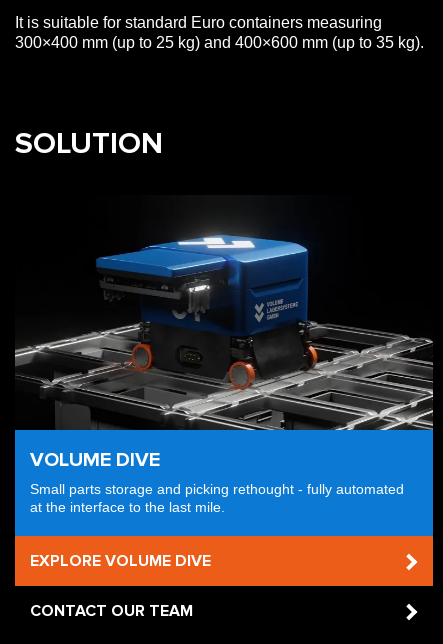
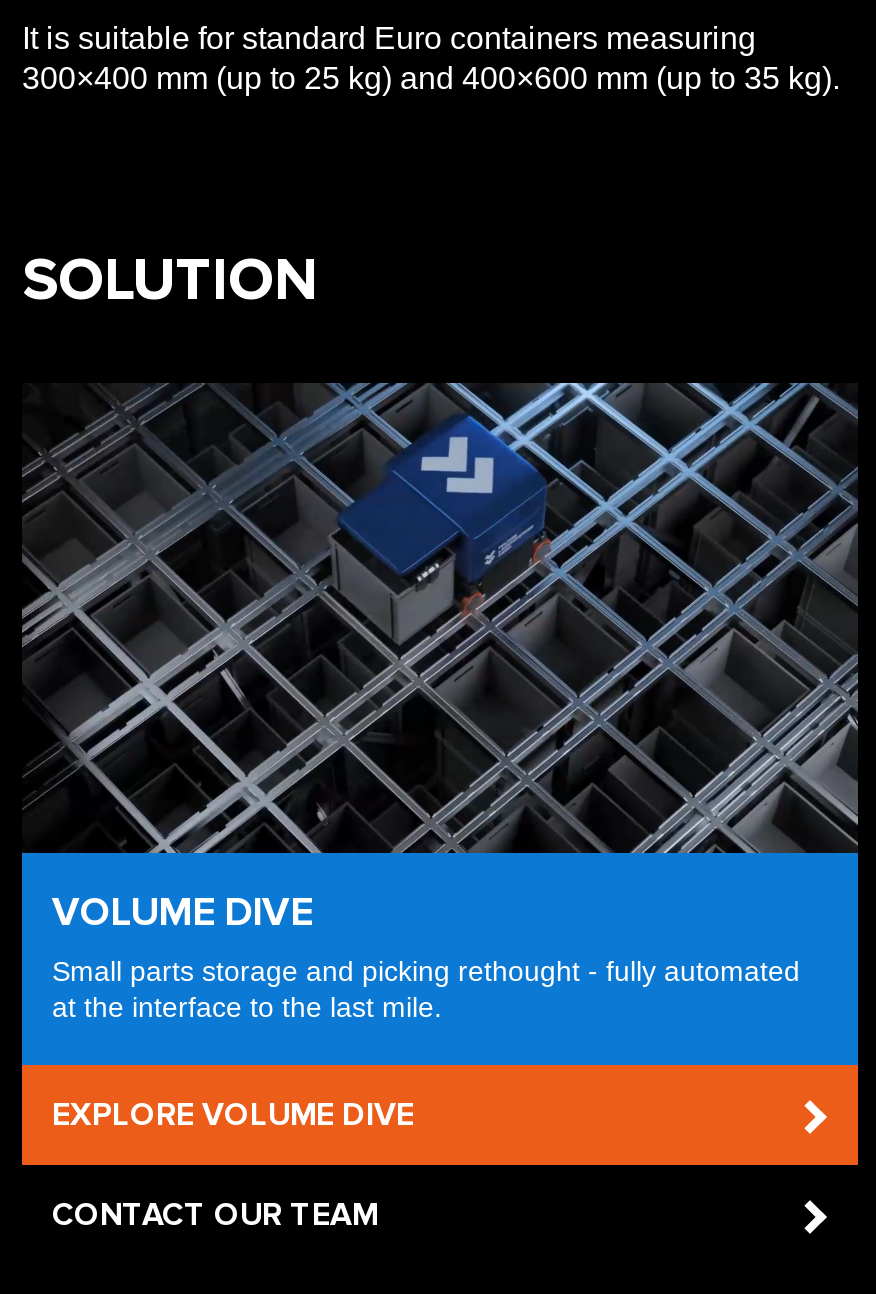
[14,195,434,431] [image] -> [20,381,860,855] [image]

